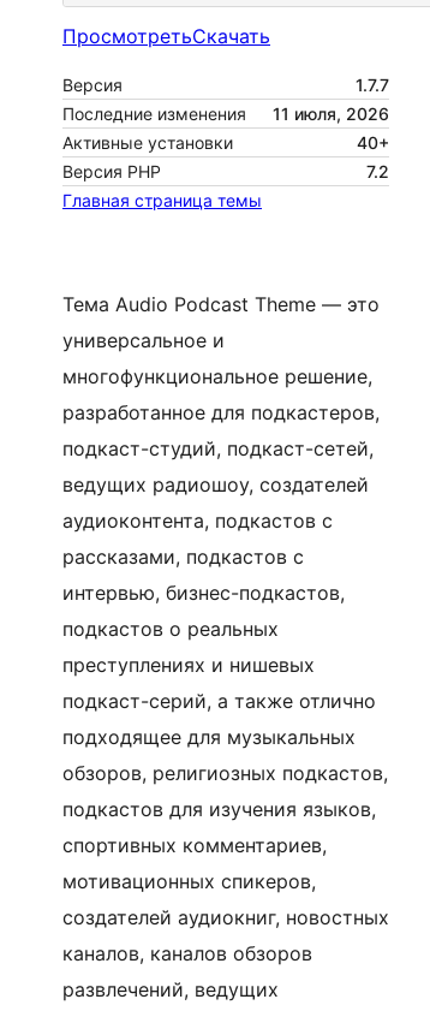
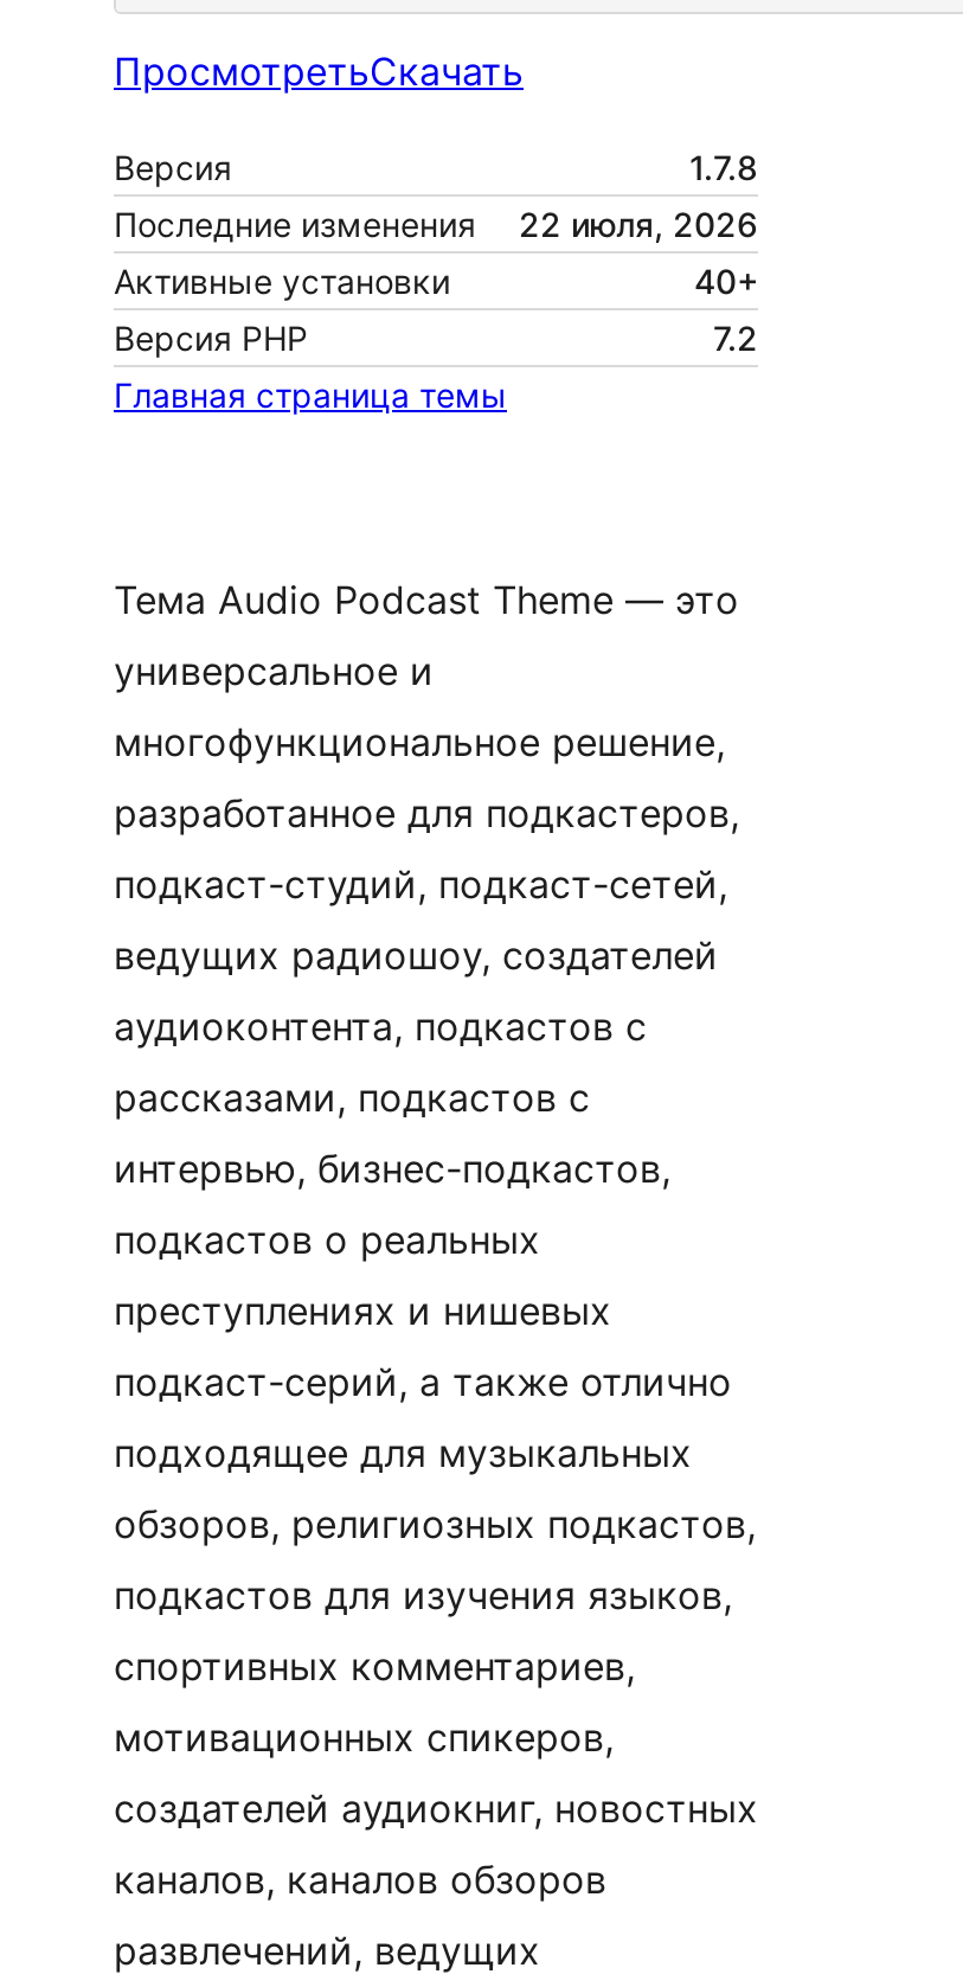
[356,75,389,95] 1.7.7 -> [689,147,758,188] 1.7.8
[62,104,389,124] Последние изменения 11 июля, 2026 -> [114,204,758,245] Последние изменения 22 июля, 2026

